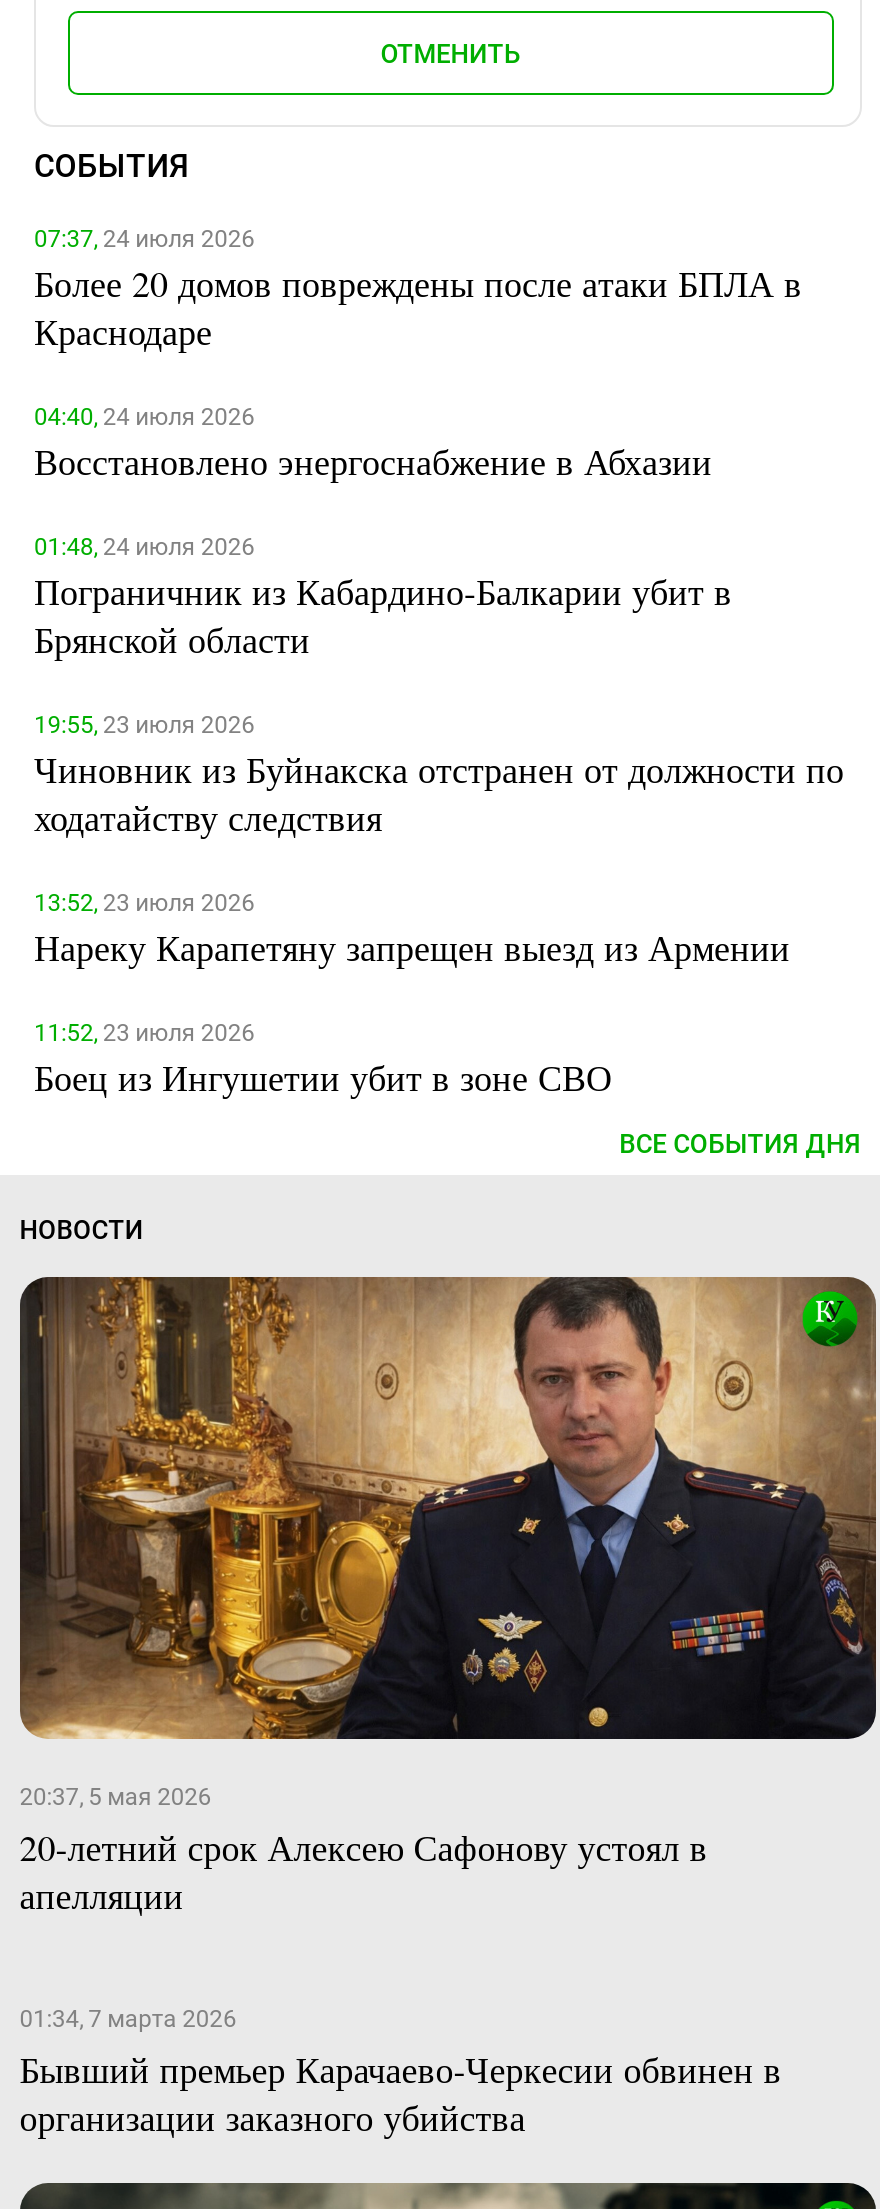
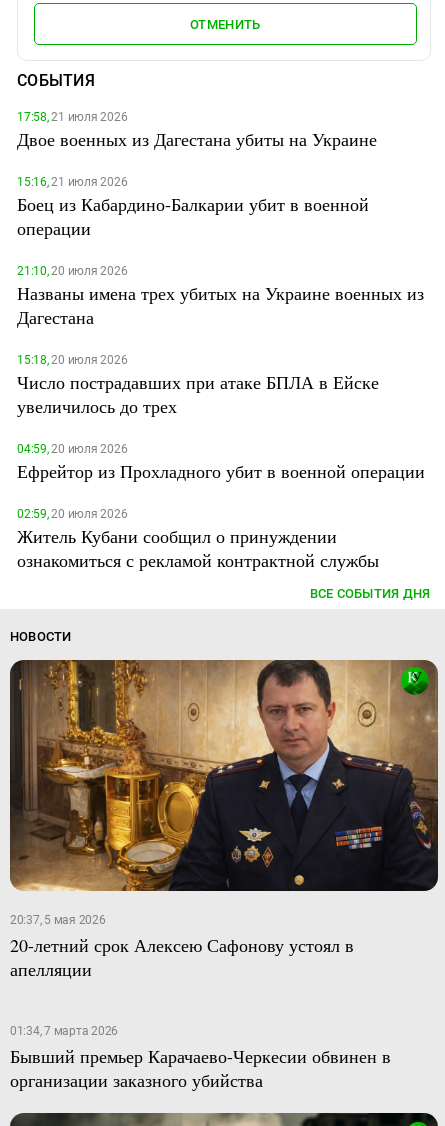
[34,226,802,356] 07:37, 24 июля 2026 | Более 20 домов повреждены после атаки БПЛА в | Краснодаре -> [17,110,377,151] 17:58, 21 июля 2026 | Двое военных из Дагестана убиты на Украине
[34,404,712,486] 04:40, 24 июля 2026 | Восстановлено энергоснабжение в Абхазии -> [17,175,369,240] 15:16, 21 июля 2026 | Боец из Кабардино-Балкарии убит в военной | операции
[34,534,732,664] 01:48, 24 июля 2026 | Пограничник из Кабардино-Балкарии убит в | Брянской области -> [17,264,424,329] 21:10, 20 июля 2026 | Названы имена трех убитых на Украине военных из | Дагестана
[34,712,844,842] 19:55, 23 июля 2026 | Чиновник из Буйнакска отстранен от должности по | ходатайству следствия -> [17,353,379,418] 15:18, 20 июля 2026 | Число пострадавших при атаке БПЛА в Ейске | увеличилось до трех
[34,890,790,972] 13:52, 23 июля 2026 | Нареку Карапетяну запрещен выезд из Армении -> [17,442,425,483] 04:59, 20 июля 2026 | Ефрейтор из Прохладного убит в военной операции
[34,1020,612,1102] 11:52, 23 июля 2026 | Боец из Ингушетии убит в зоне СВО -> [17,507,379,572] 02:59, 20 июля 2026 | Житель Кубани сообщил о принуждении | ознакомиться с рекламой контрактной службы

